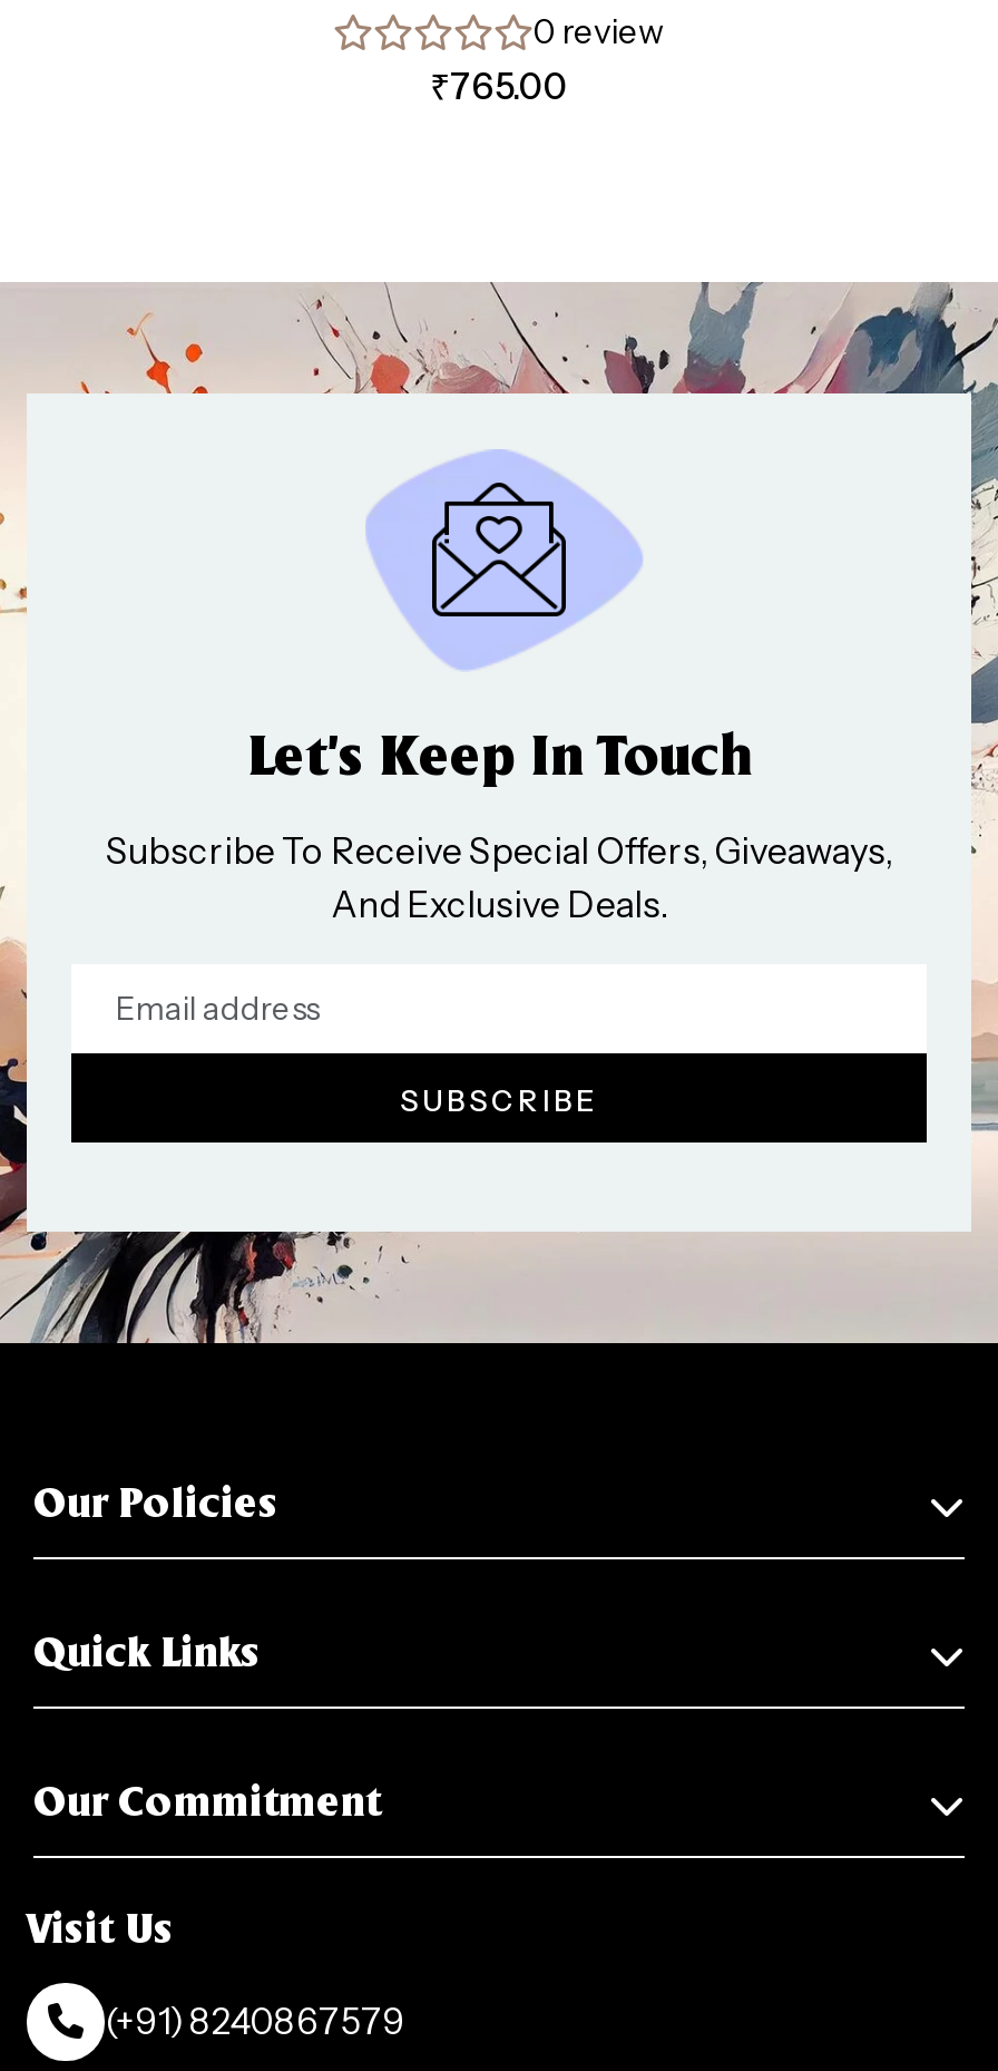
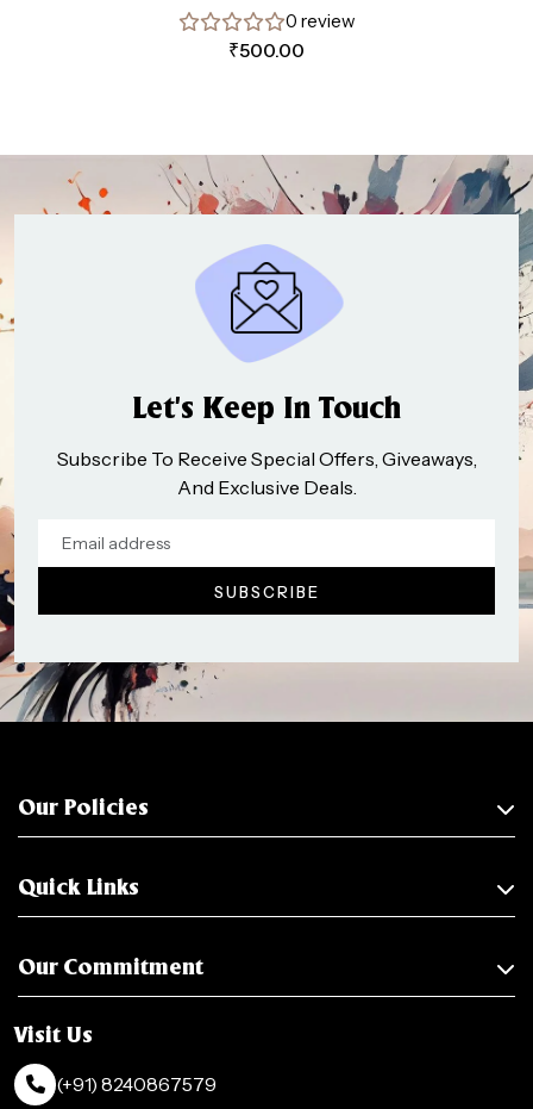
[430,64,568,108] ₹765.00 -> [228,38,305,62] ₹500.00

